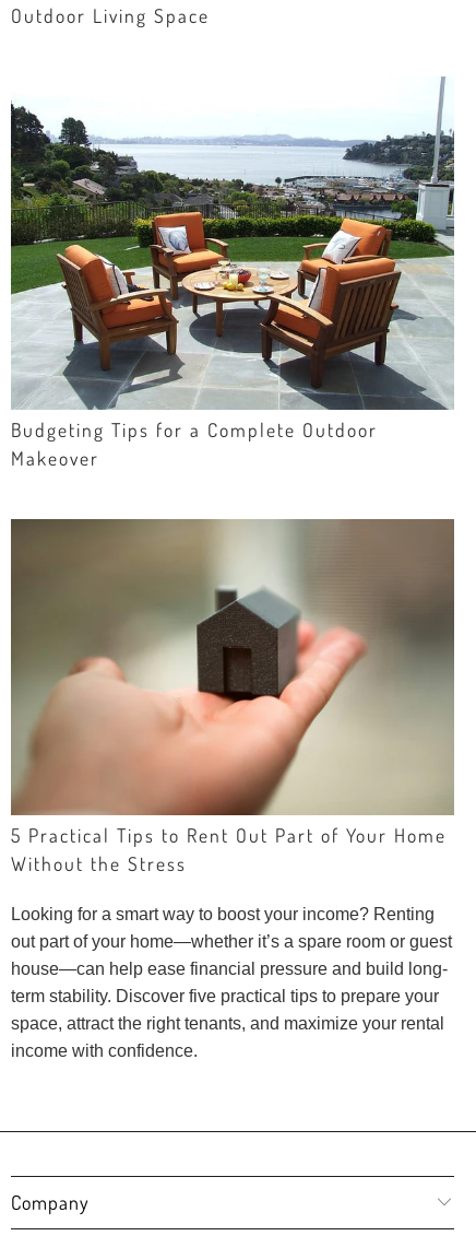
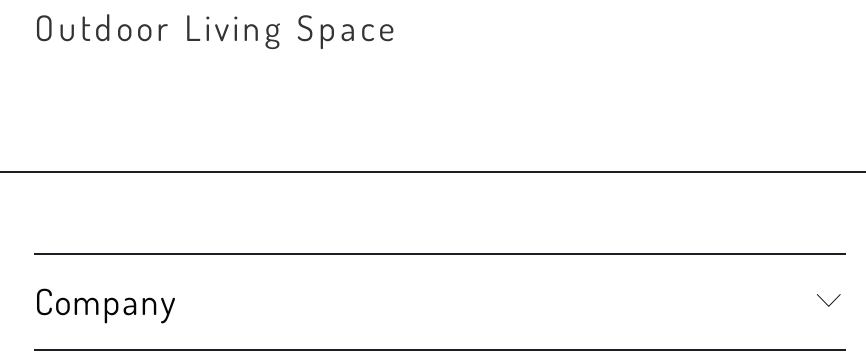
[10,75,455,469] [image] | Budgeting Tips for a Complete Outdoor | Makeover -> none
[10,518,455,1060] [image] | 5 Practical Tips to Rent Out Part of Your Home | Without the Stress | Looking for a smart way to boost your income? Renting | out part of your home—whether it’s a spare room or guest | house—can help ease financial pressure and build long- | term stability. Discover five practical tips to prepare your | space, attract the right tenants, and maximize your rental | income with confidence. -> none

